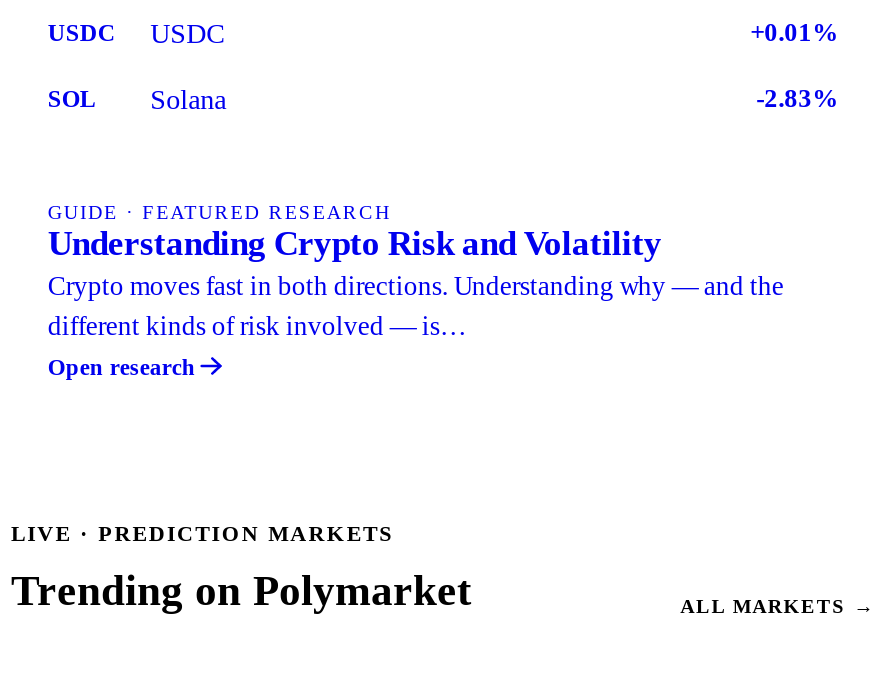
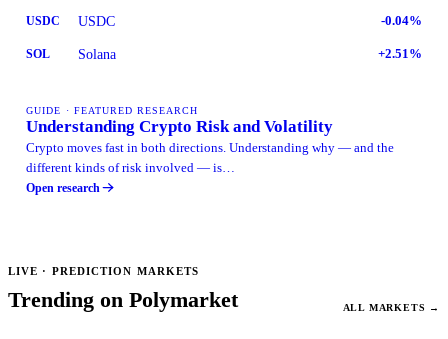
[750,19,838,47] +0.01% -> [381,14,422,28] -0.04%
[756,85,838,113] -2.83% -> [378,47,422,61] +2.51%

